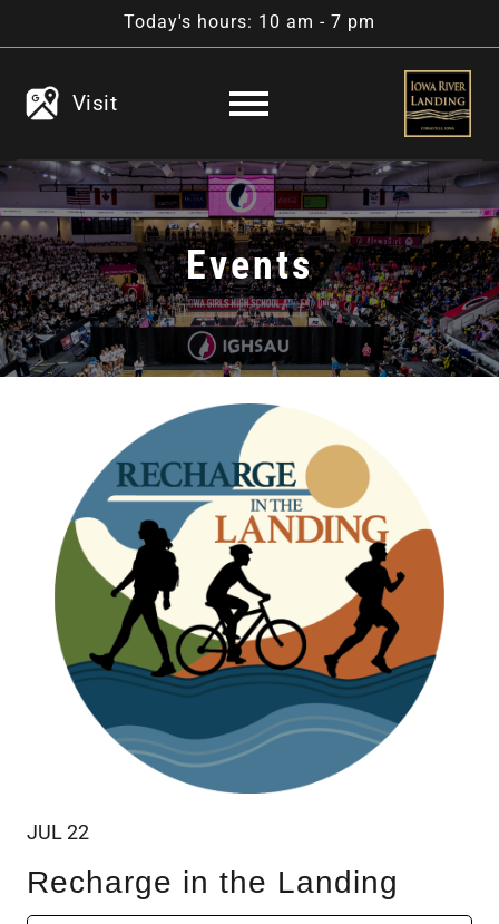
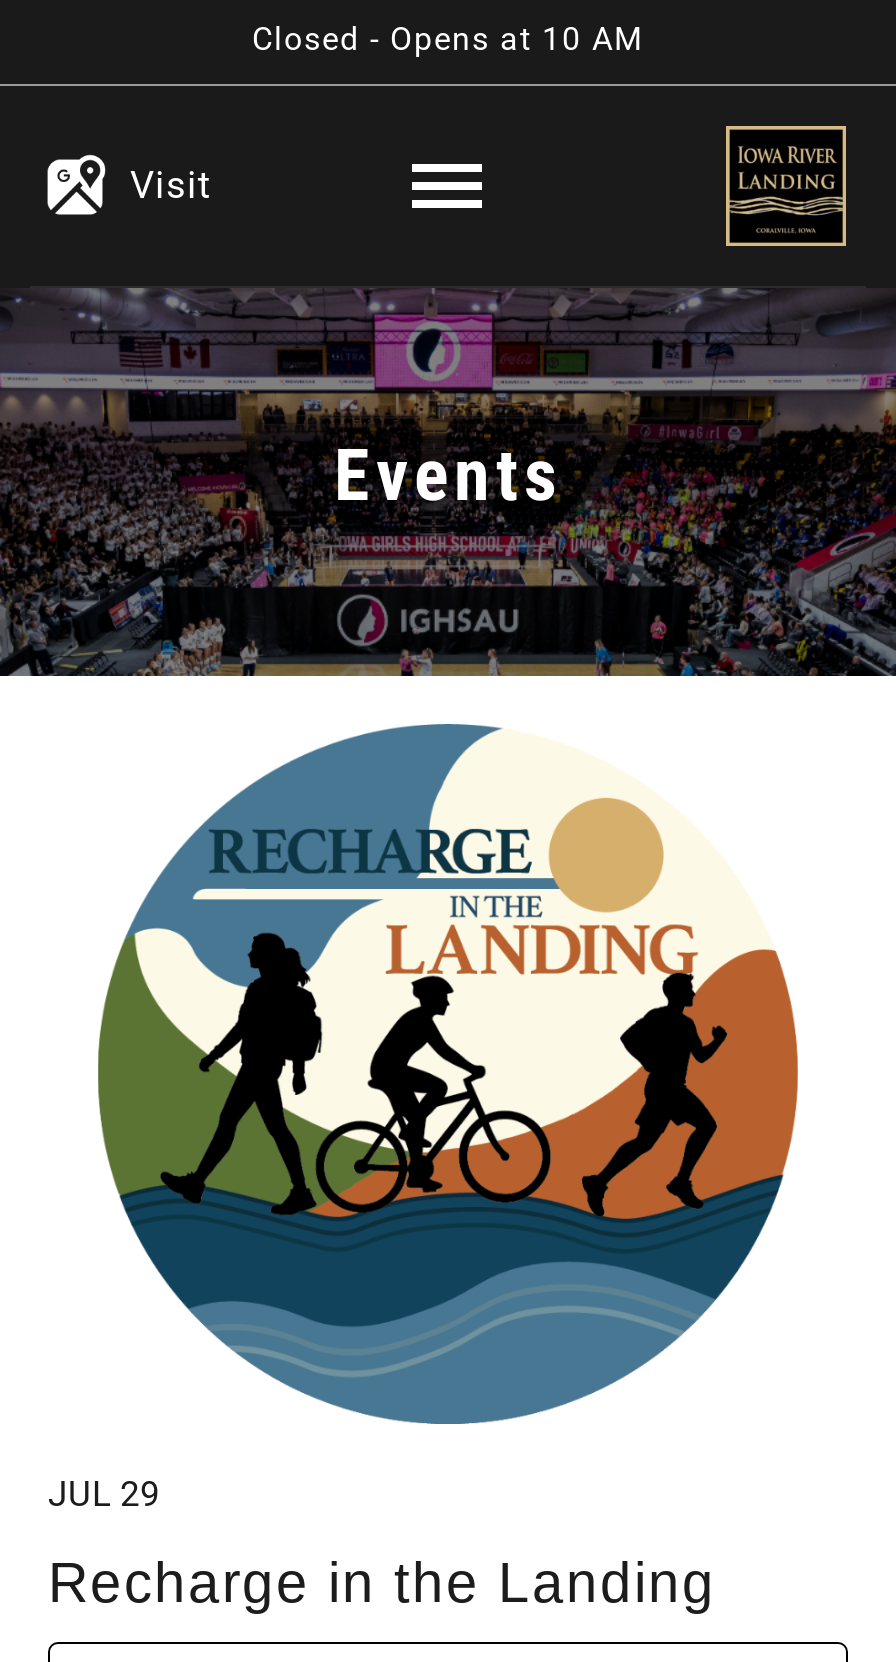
[124,11,375,32] Today's hours: 10 am - 7 pm -> [252,20,644,58] Closed - Opens at 10 AM
[27,821,89,844] JUL 22 -> [48,1474,160,1514] JUL 29

